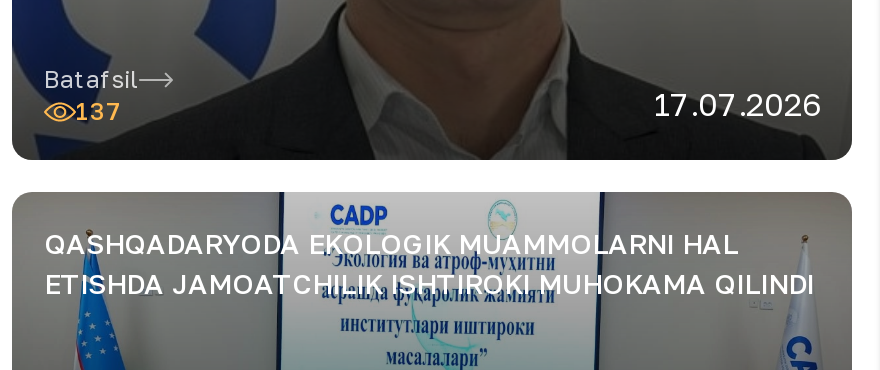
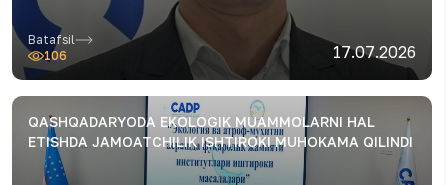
[76,96,122,126] 137 -> [44,48,67,63] 106

